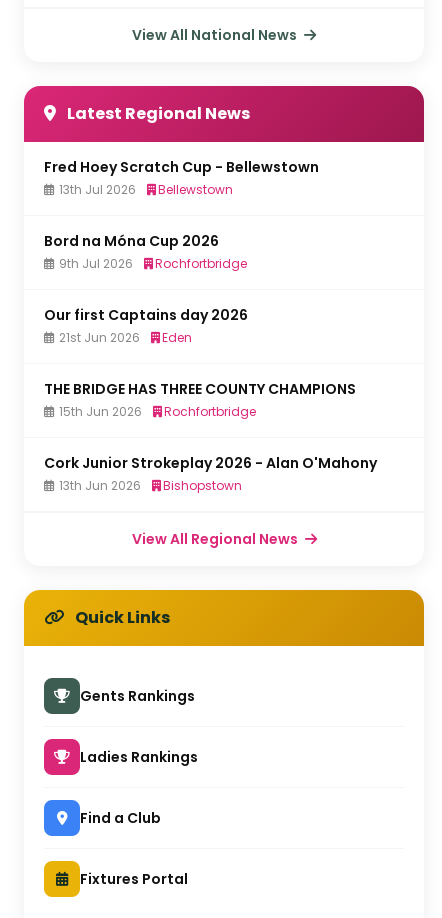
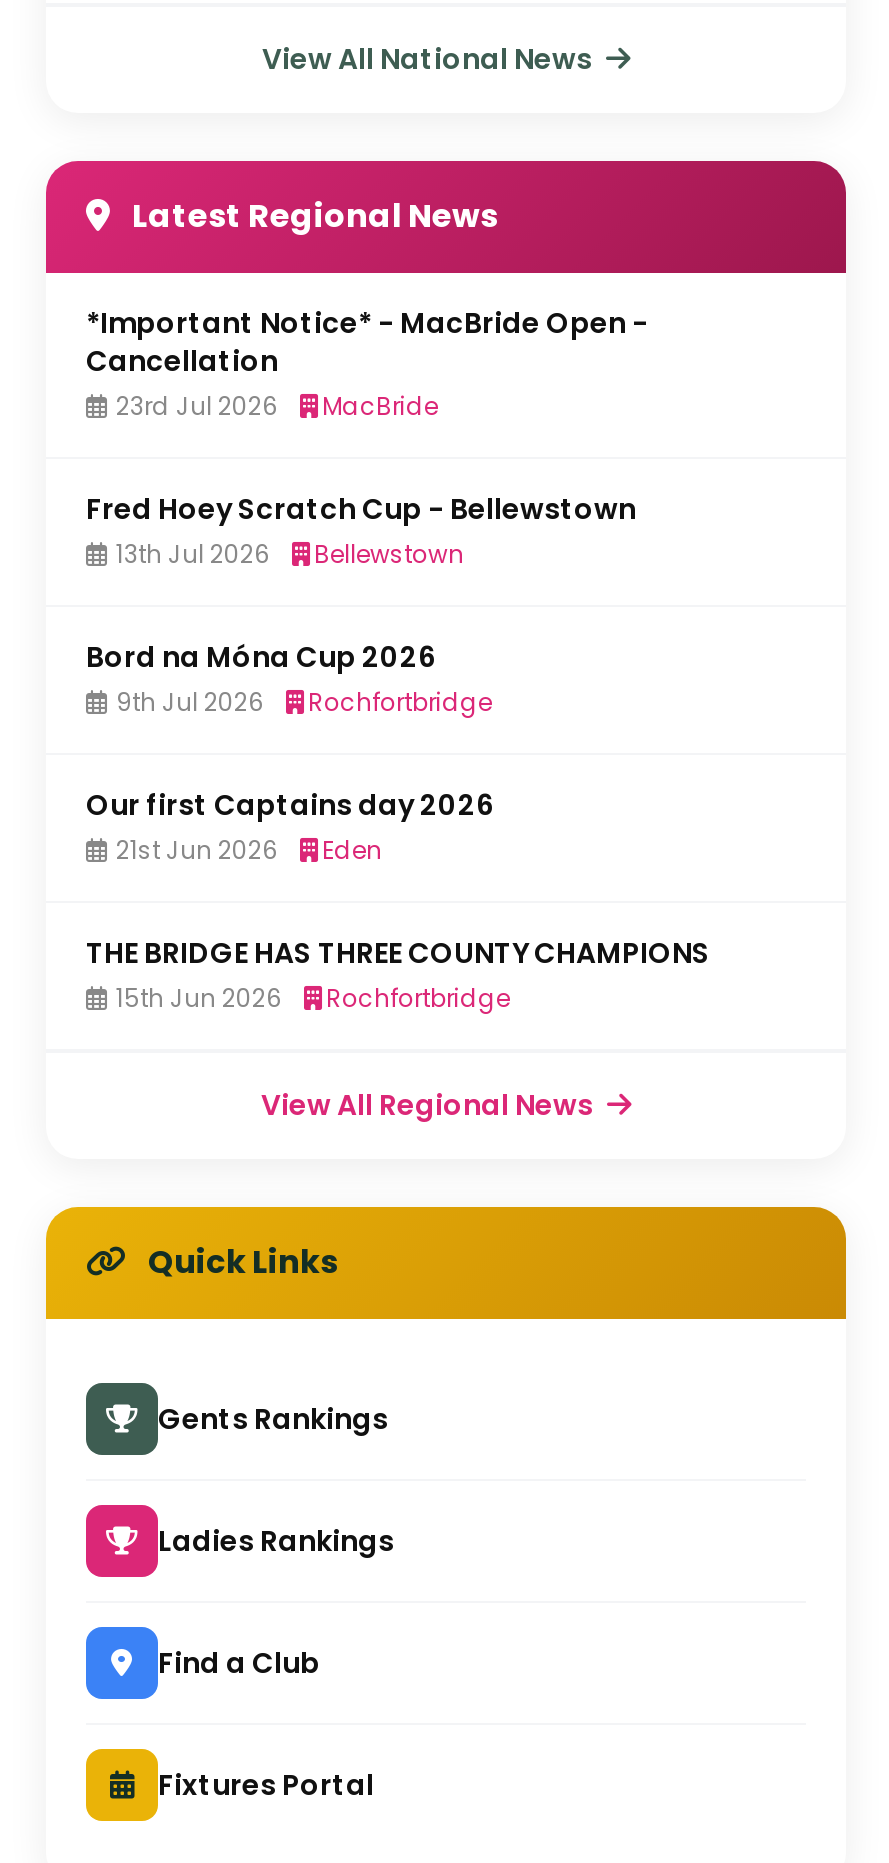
none -> [86,303,648,423] *Important Notice* - MacBride Open - | Cancellation | 23rd Jul 2026 | MacBride
moved [44,157,356,420] -> [86,489,710,1015]: Fred Hoey Scratch Cup - Bellewstown | 13th Jul 2026 | Bellewstown | ... | 15th Jun 2026 | Rochfortbridge
[44,453,377,494] Cork Junior Strokeplay 2026 - Alan O'Mahony | 13th Jun 2026 | Bishopstown -> none

